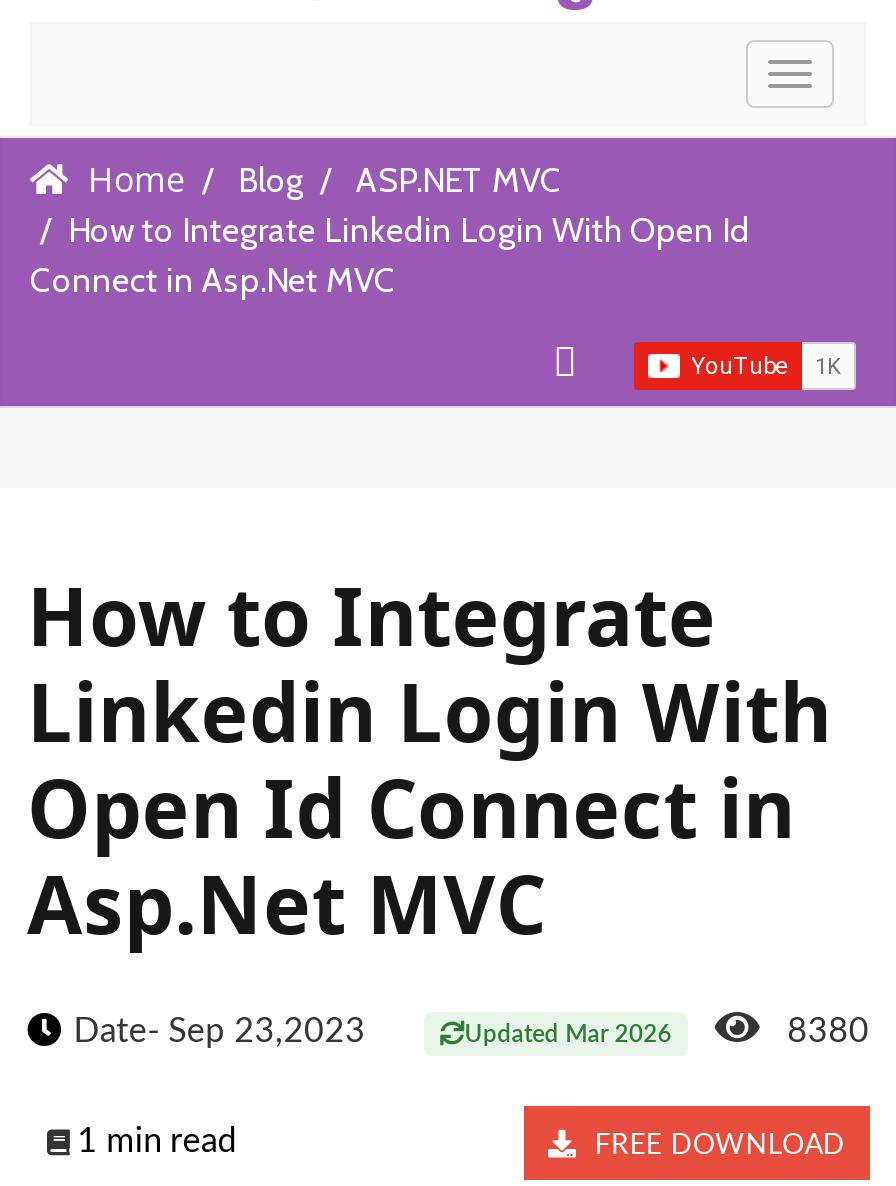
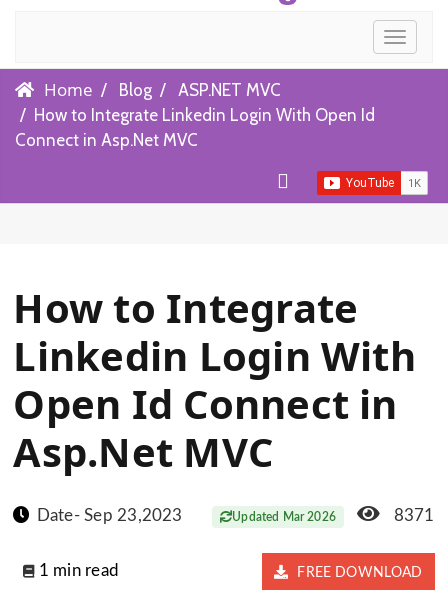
[787,1014,869,1048] 8380 -> [394,507,435,524] 8371

